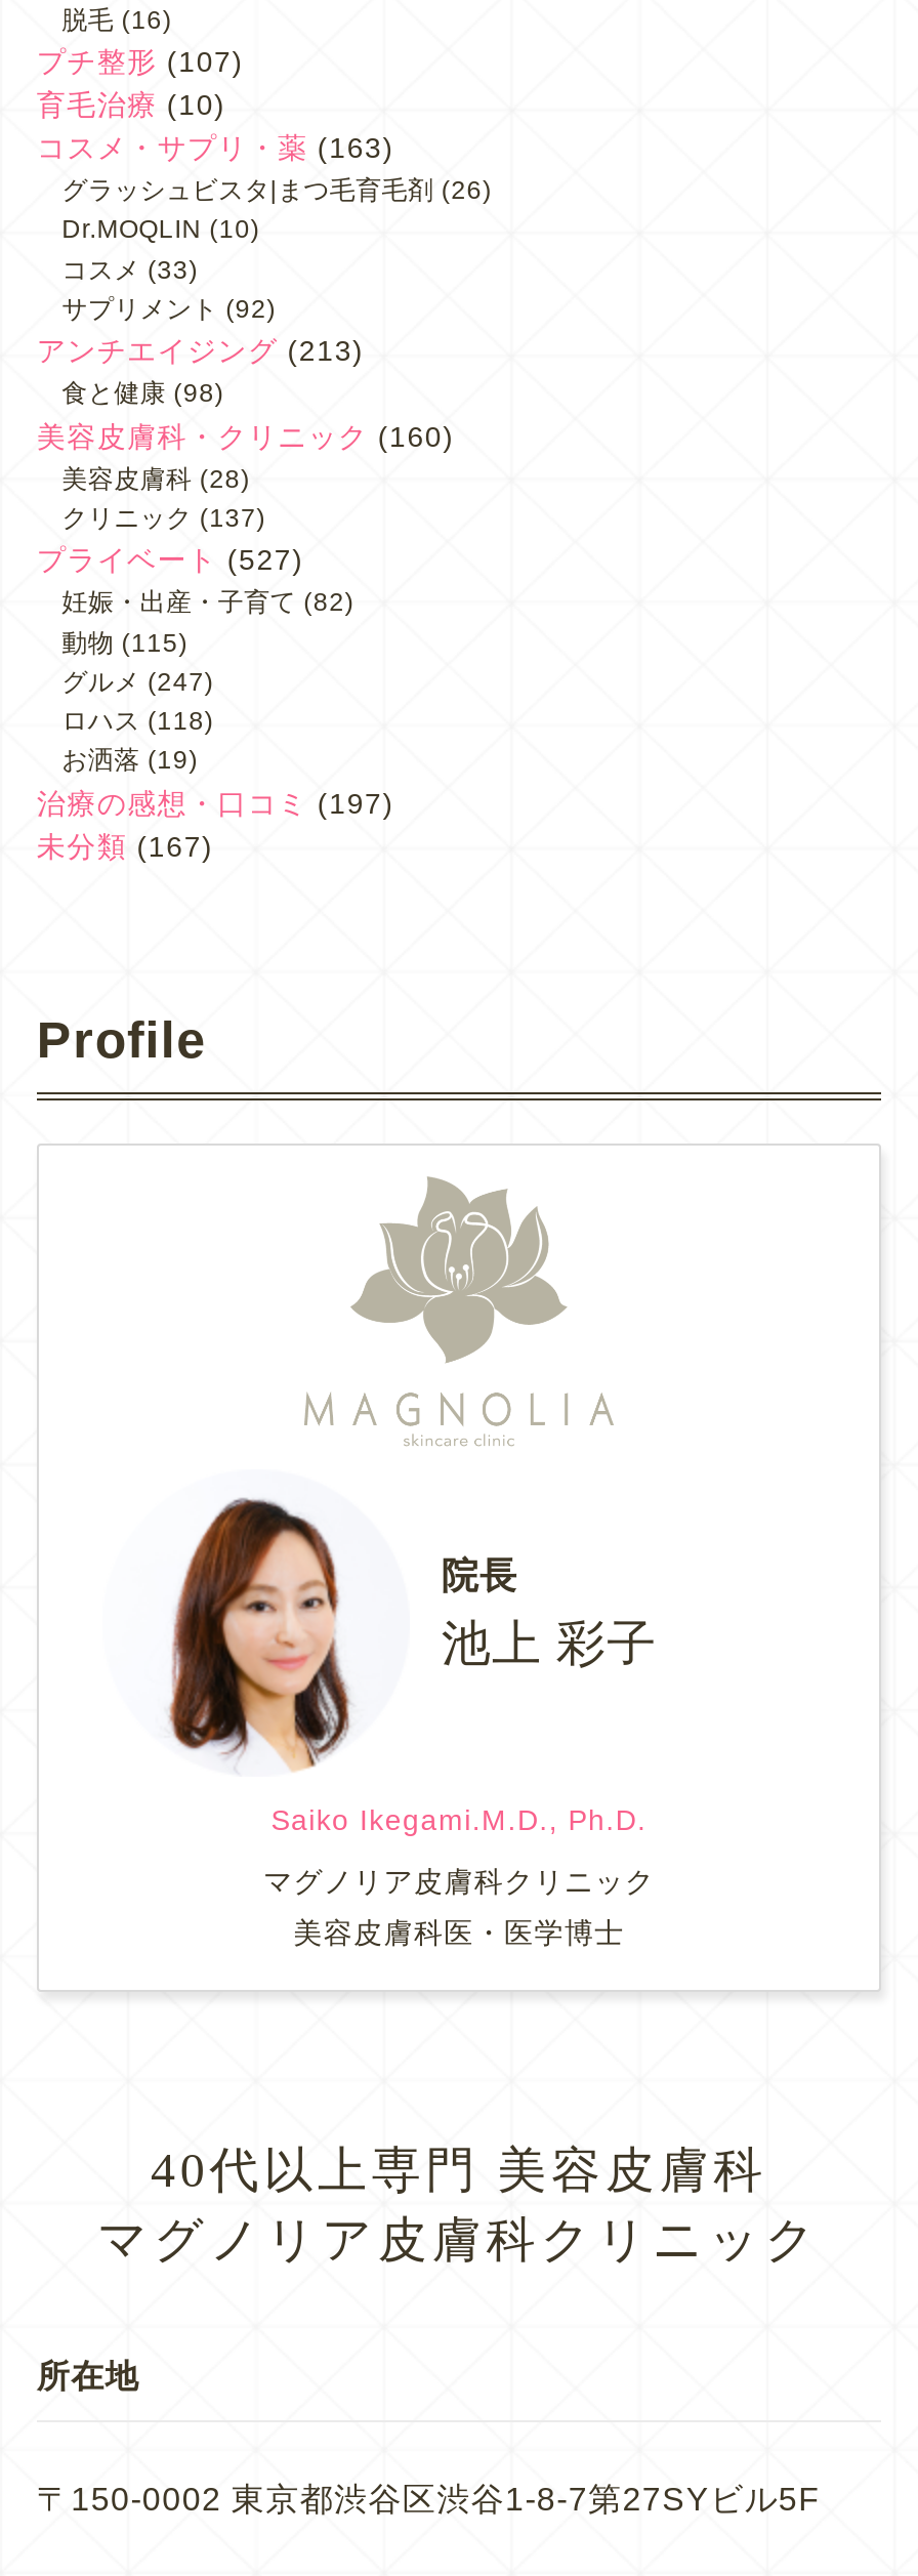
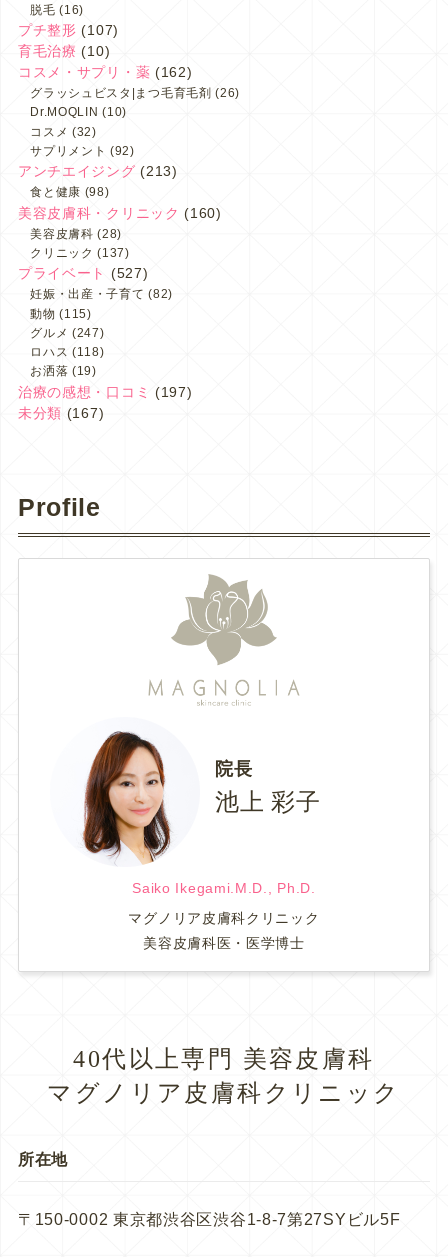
[37,131,394,164] コスメ・サプリ・薬(163) -> [18,64,192,80] コスメ・サプリ・薬(162)
[62,256,198,284] コスメ(33) -> [30,125,97,139] コスメ(32)

